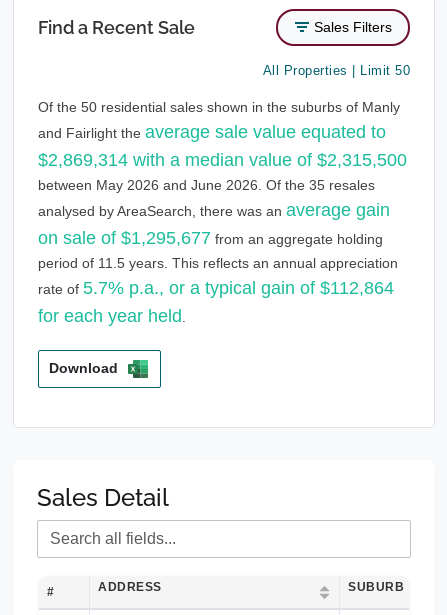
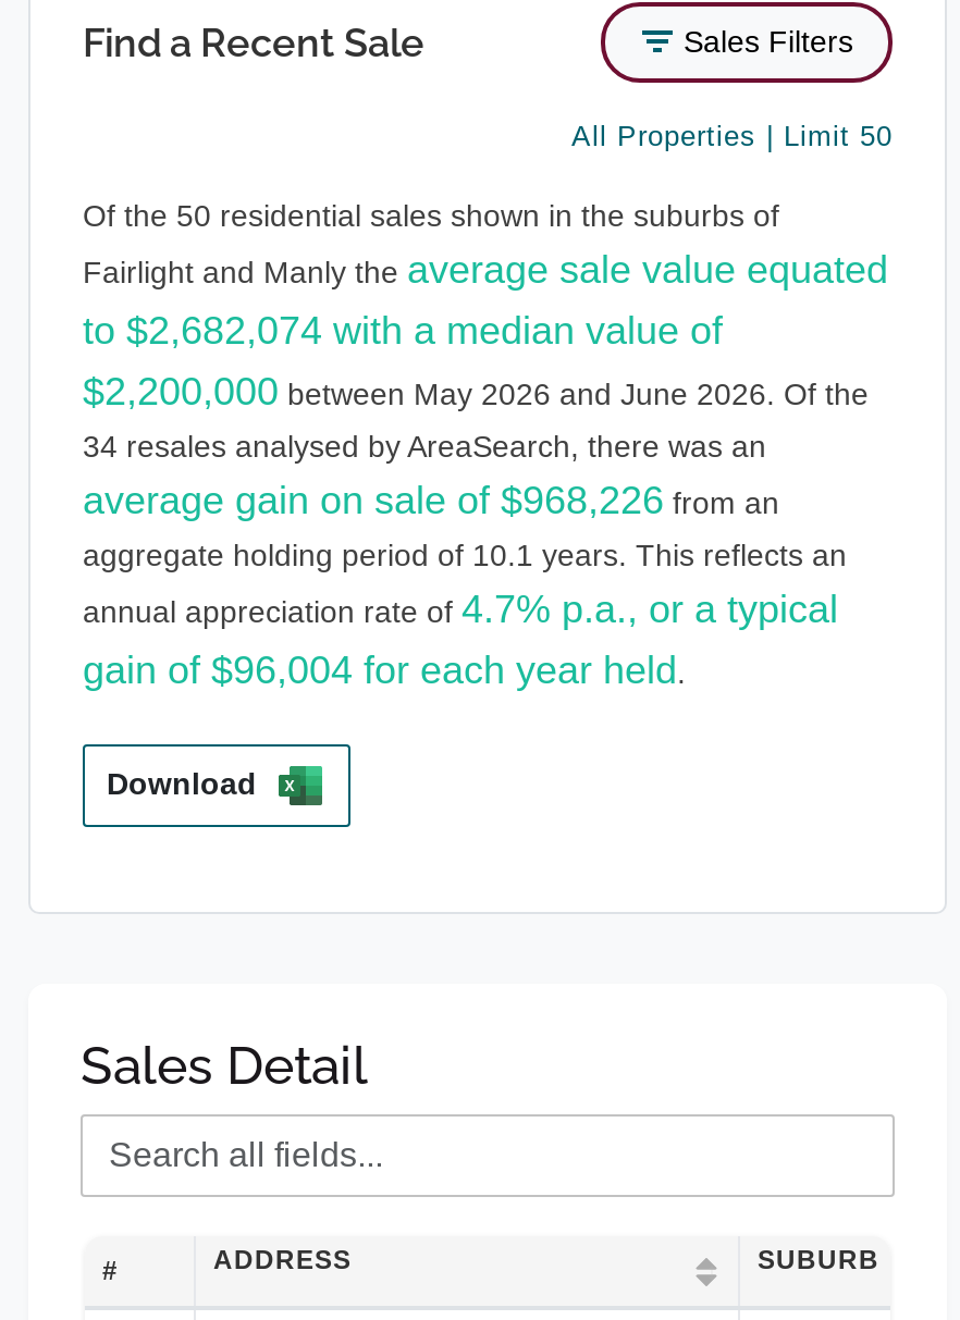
[38,99,407,326] Of the 50 residential sales shown in the suburbs of Manly | and Fairlight the average sale value equated to | $2,869,314 with a median value of $2,315,500 | between May 2026 and June 2026. Of the 35 resales | analysed by AreaSearch, there was an average gain | on sale of $1,295,677 from an aggregate holding | period of 11.5 years. This reflects an annual appreciation | rate of 5.7% p.a., or a typical gain of $112,864 | for each year held. -> [83,198,888,692] Of the 50 residential sales shown in the suburbs of | Fairlight and Manly the average sale value equated | to $2,682,074 with a median value of | $2,200,000 between May 2026 and June 2026. Of the | 34 resales analysed by AreaSearch, there was an | average gain on sale of $968,226 from an | aggregate holding period of 10.1 years. This reflects an | annual appreciation rate of 4.7% p.a., or a typical | gain of $96,004 for each year held.

